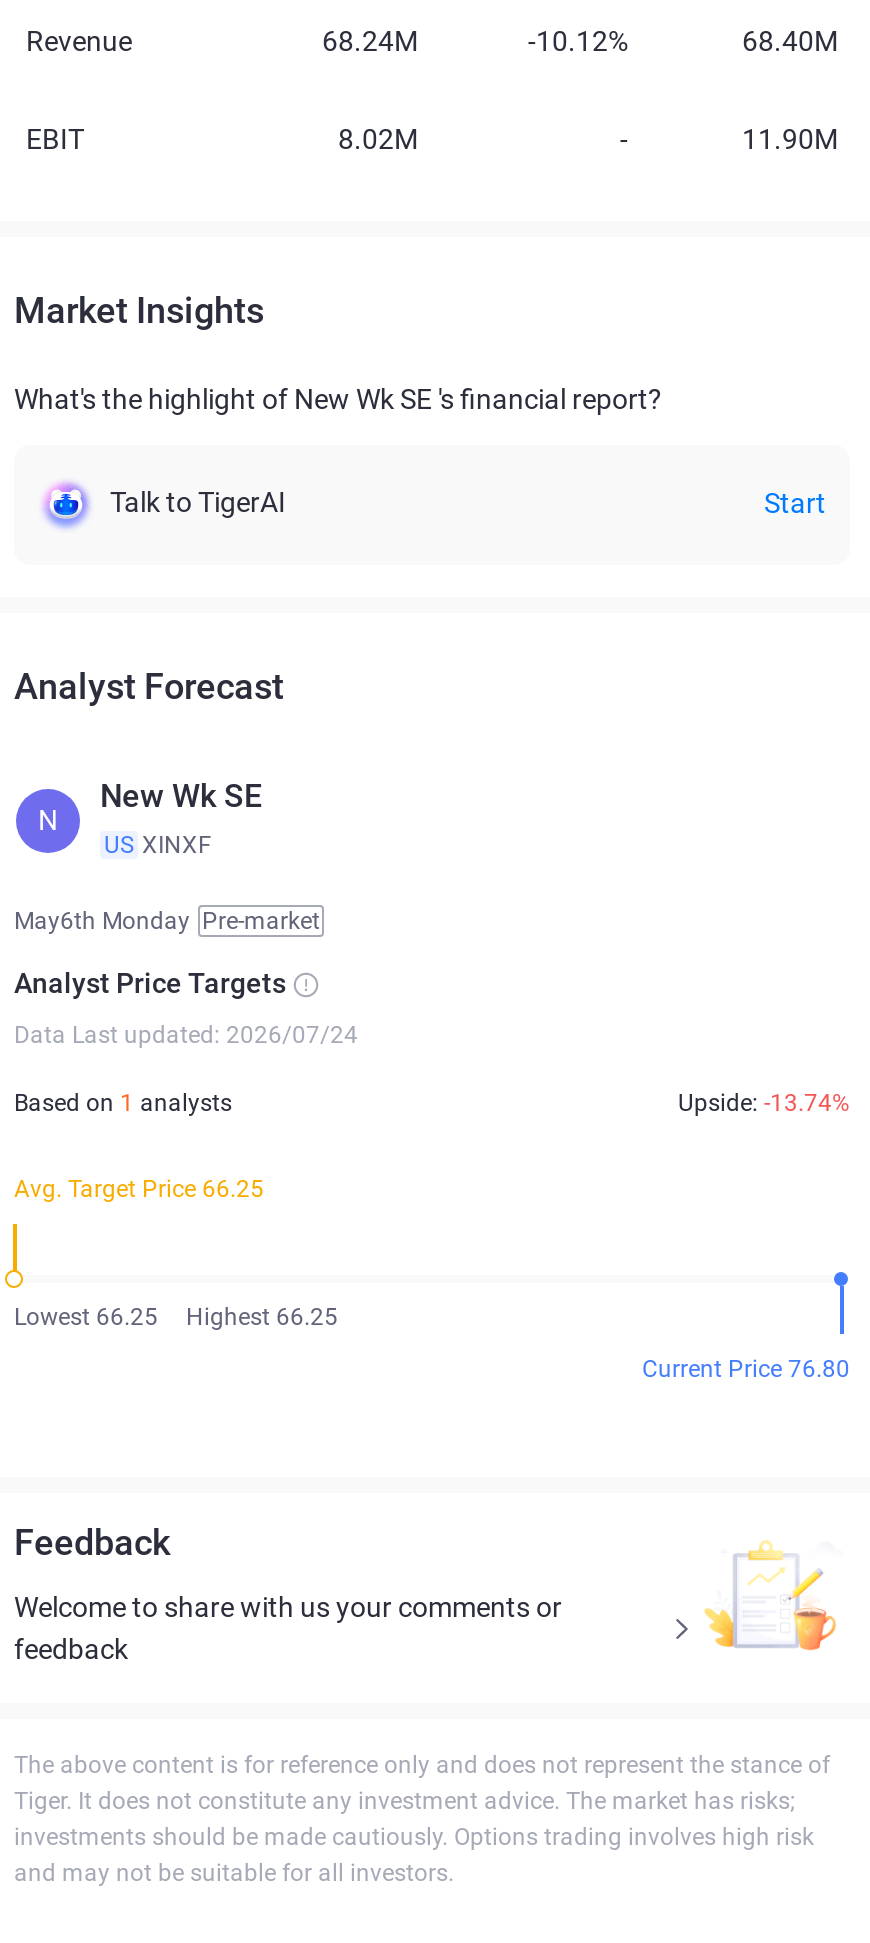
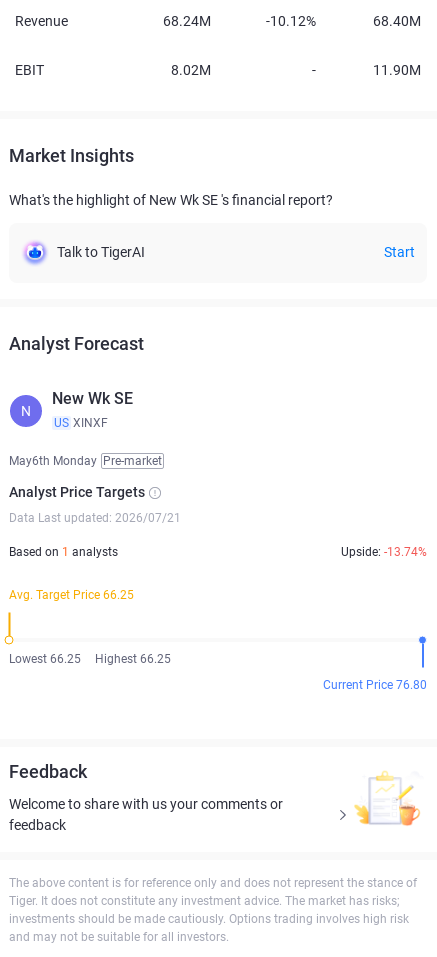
[14,1021,358,1049] Data Last updated: 2026/07/24 -> [9,511,181,525] Data Last updated: 2026/07/21

